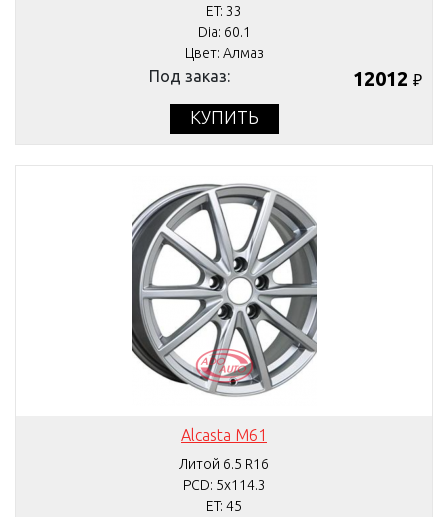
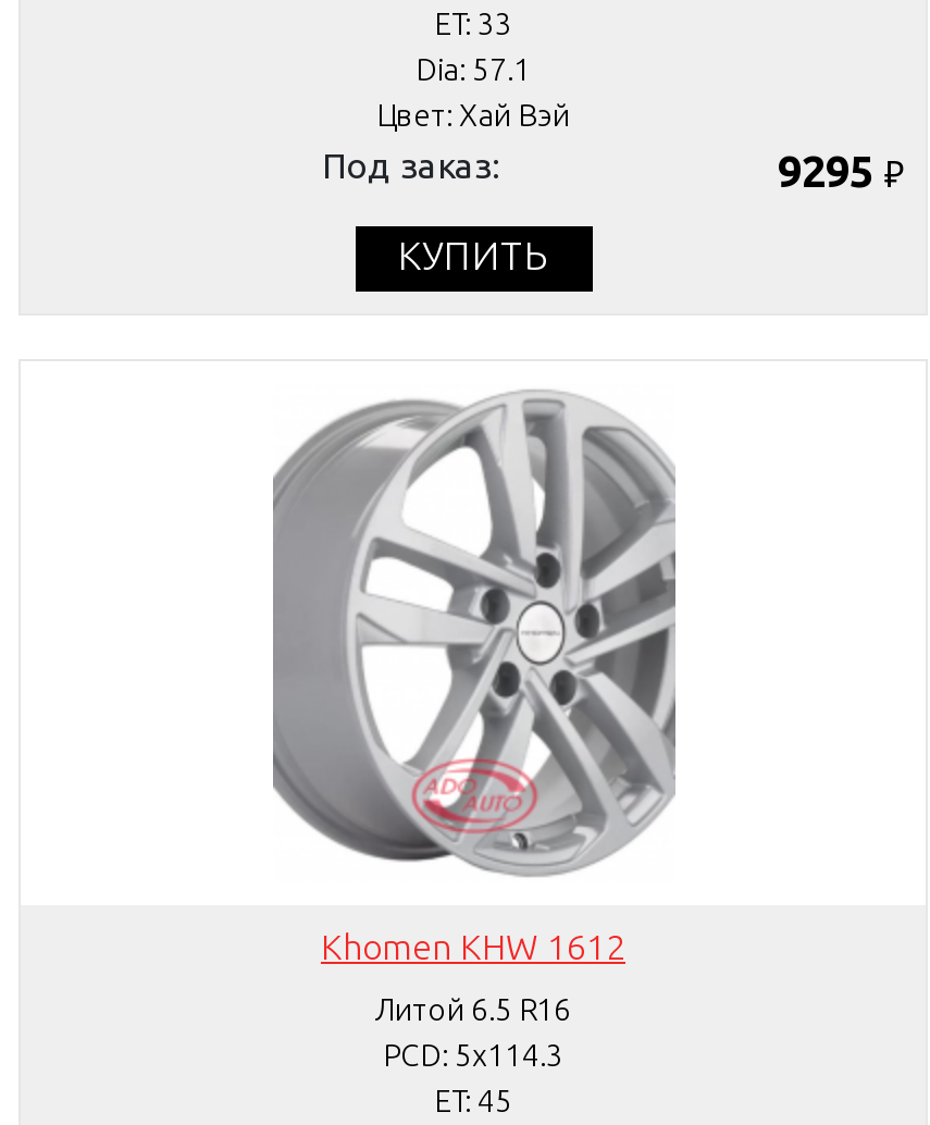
[184,24,263,61] Dia: 60.1 | Цвет: Алмаз -> [376,52,570,133] Dia: 57.1 | Цвет: Хай Вэй
[353,67,422,90] 12012 ₽ -> [778,146,904,196] 9295 ₽
[132,180,317,444] [image] | Alcasta M61 -> [271,390,675,966] [image] | Khomen KHW 1612

